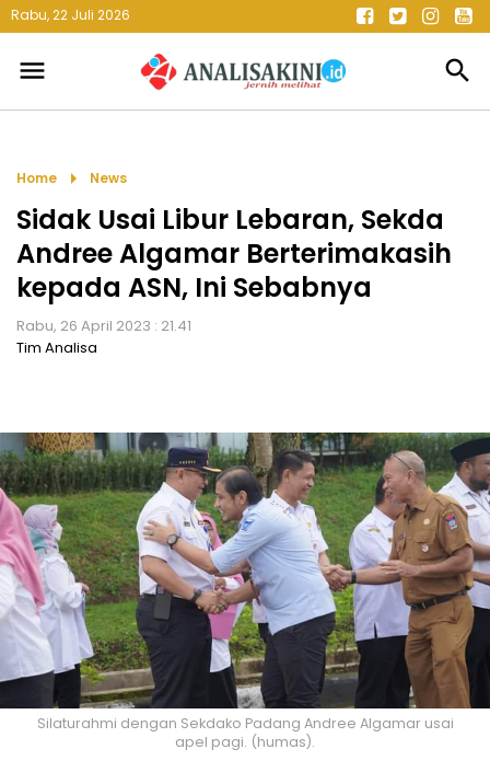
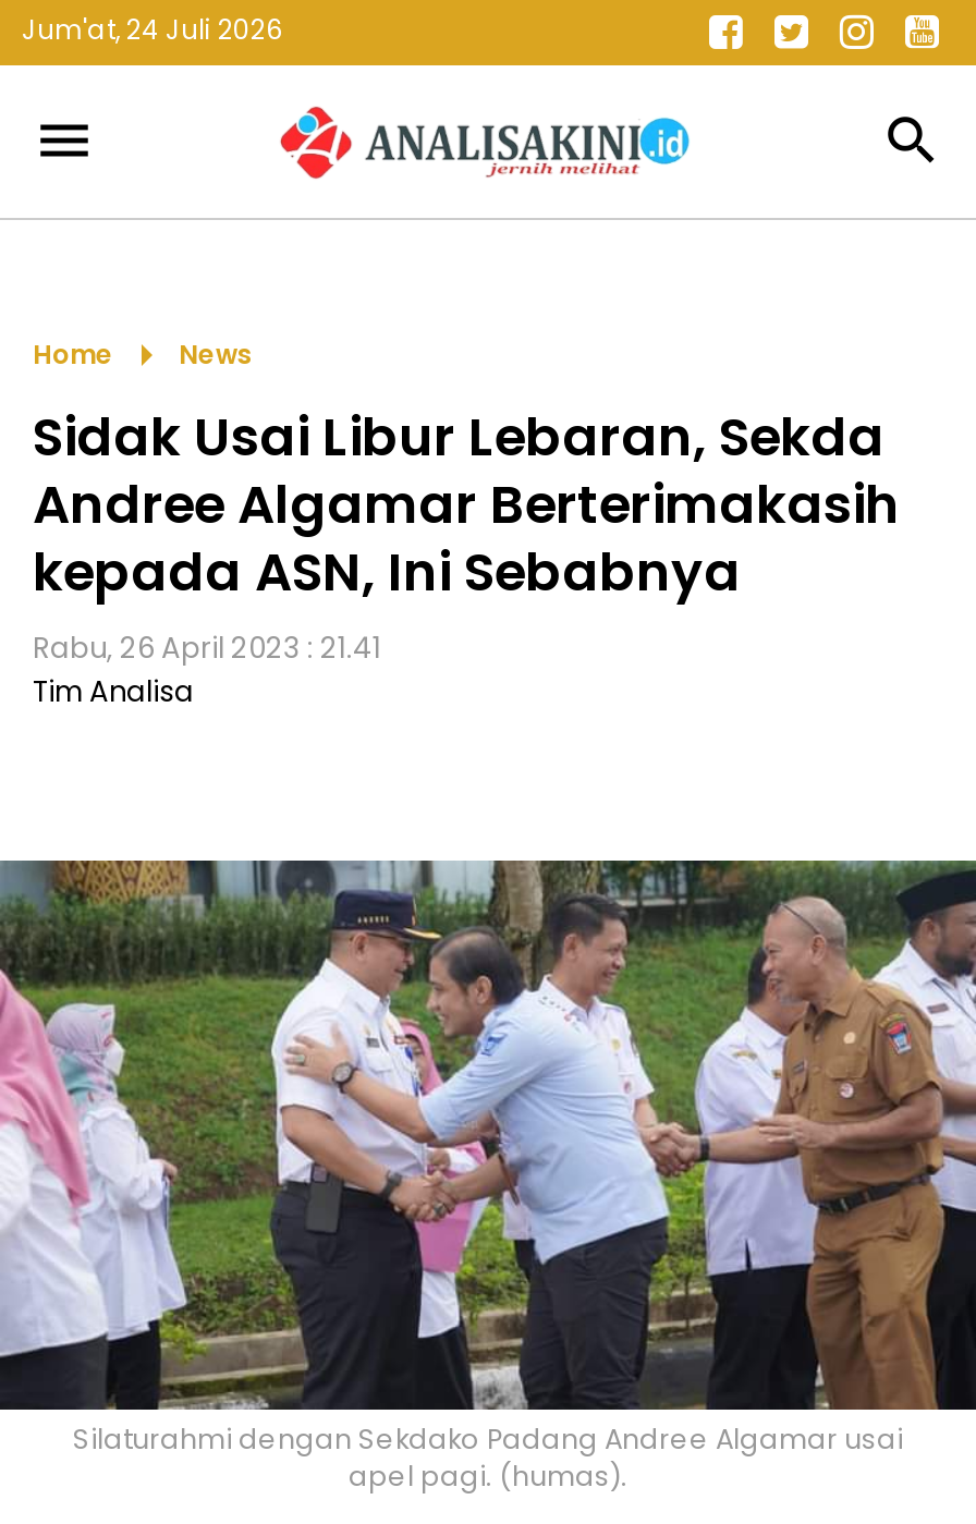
[11,5,130,24] Rabu, 22 Juli 2026 -> [22,11,283,48] Jum'at, 24 Juli 2026

